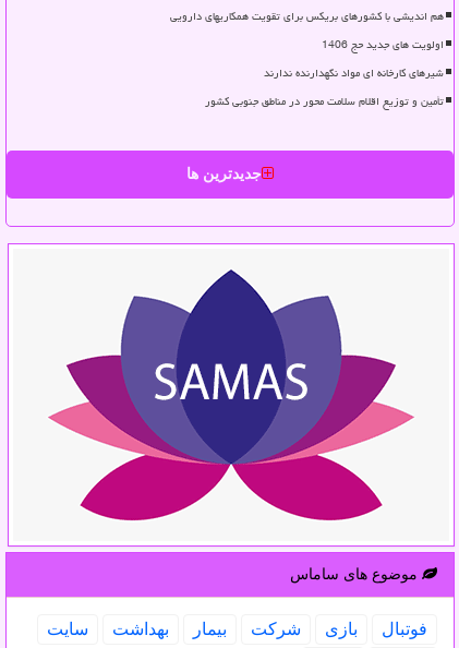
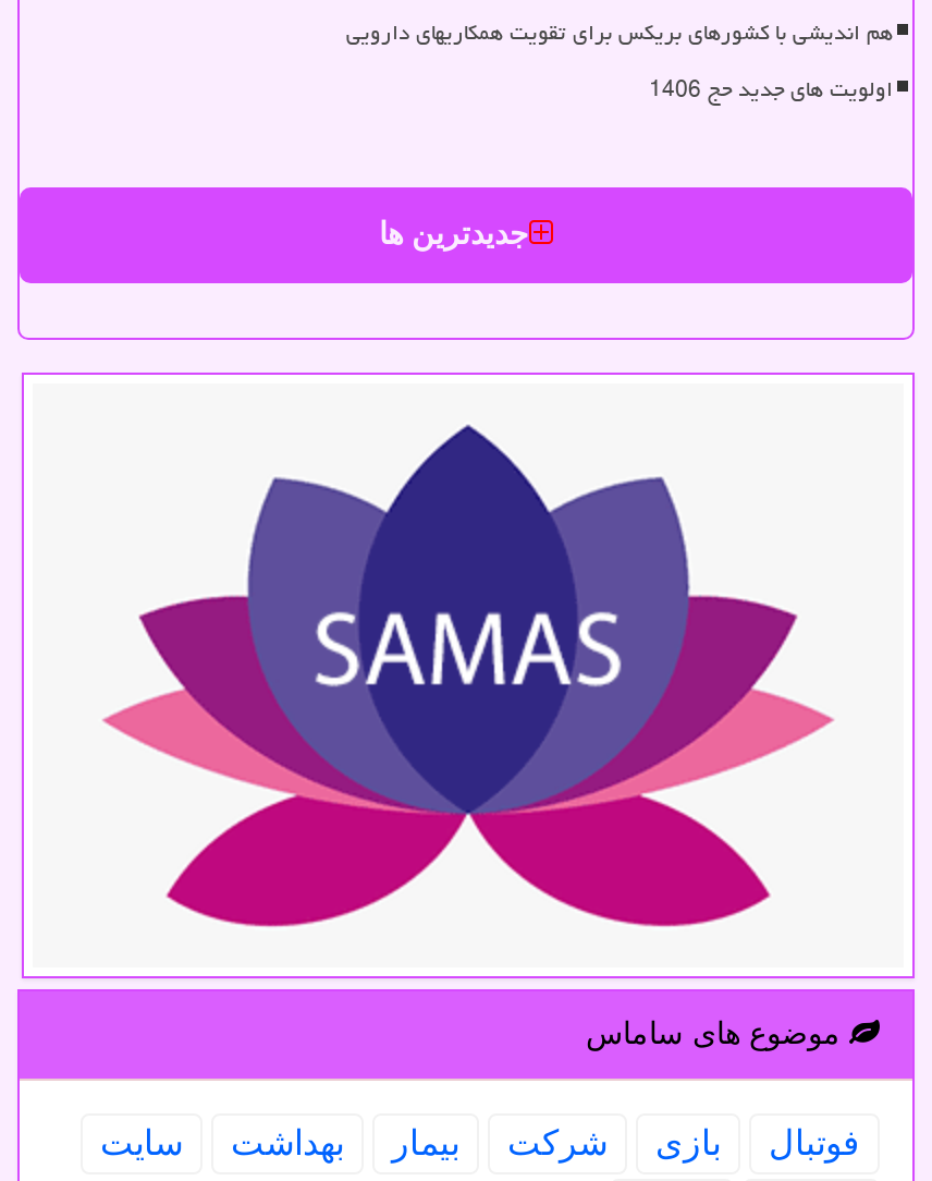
[205,62,444,112] شیرهای کارخانه ای مواد نگهدارنده ندارند | تأمین و توزیع اقلام سلامت محور در مناطق جنوبی کشور -> none

